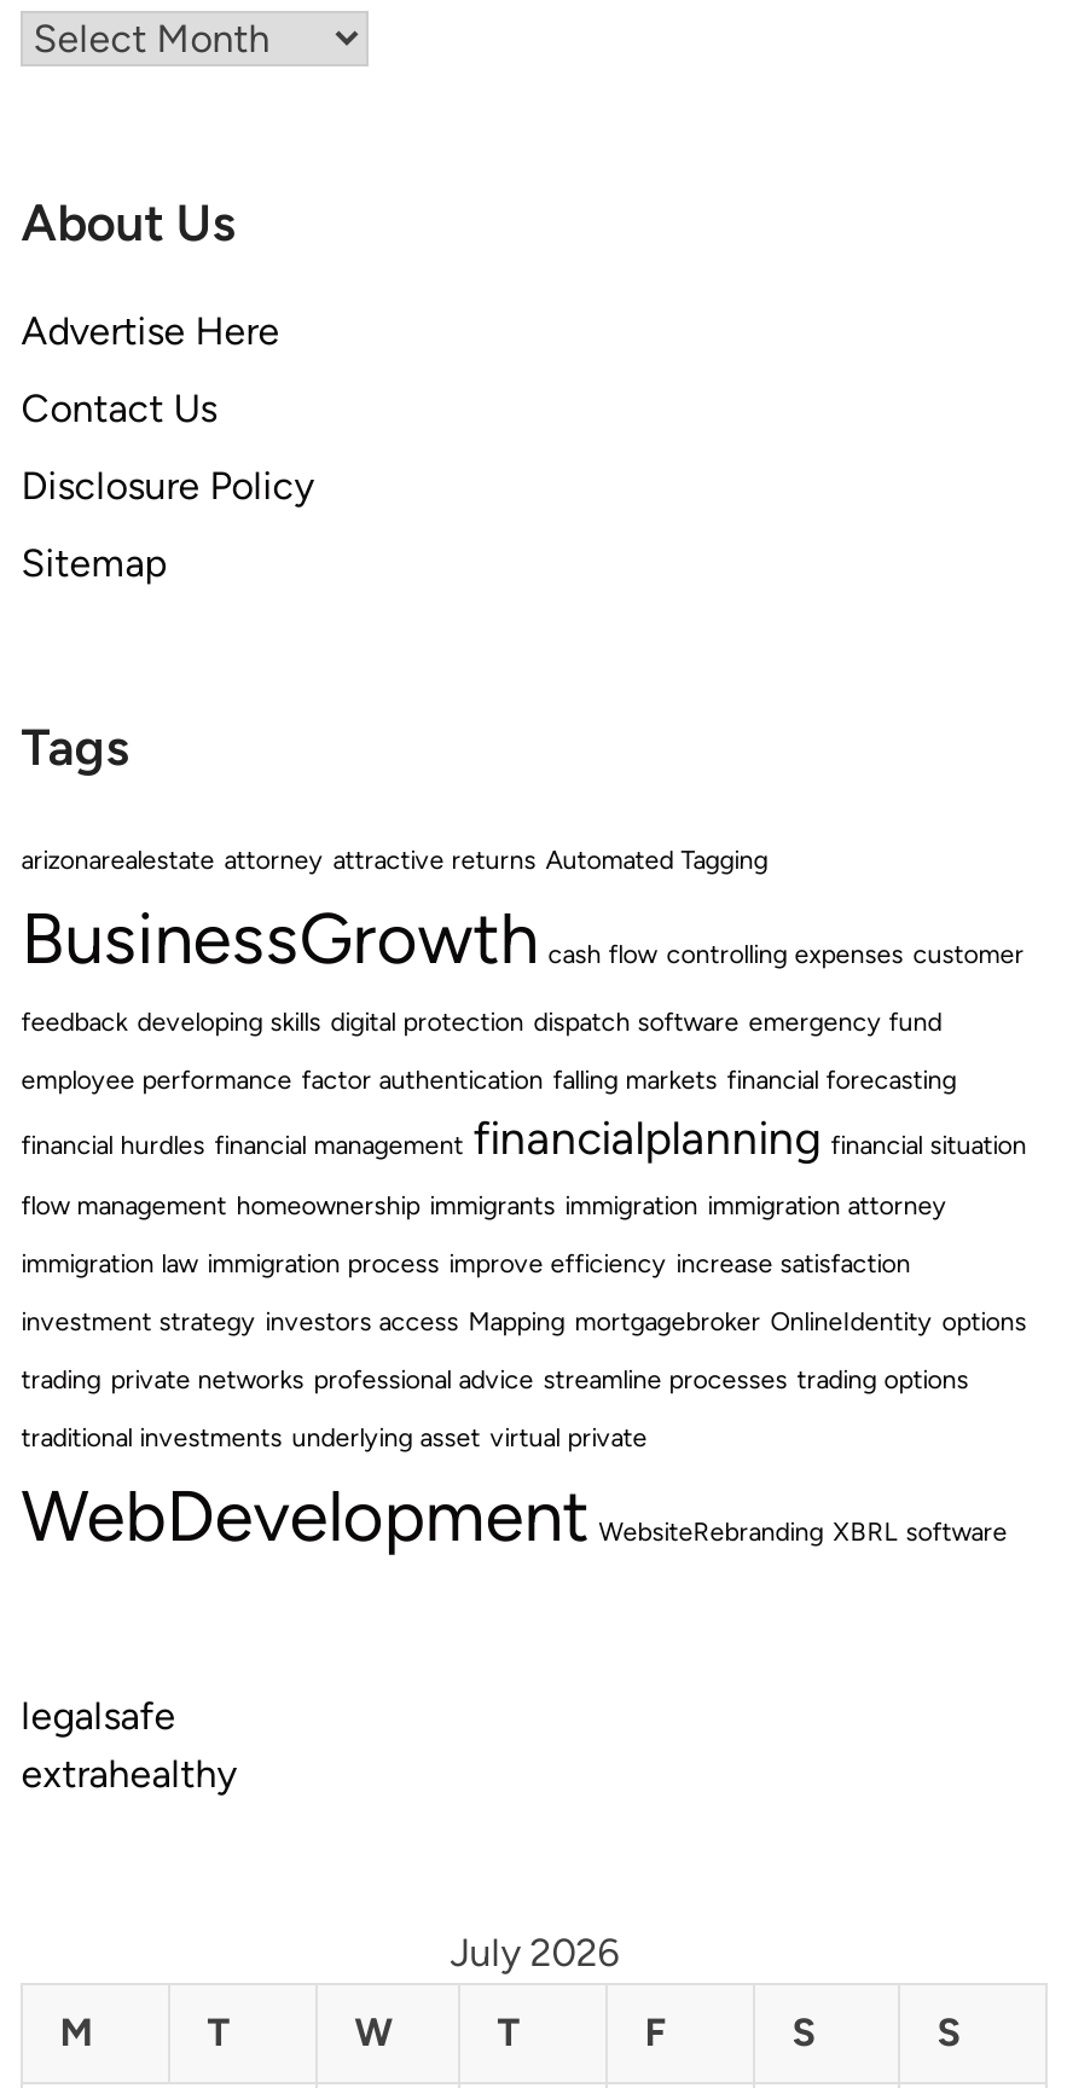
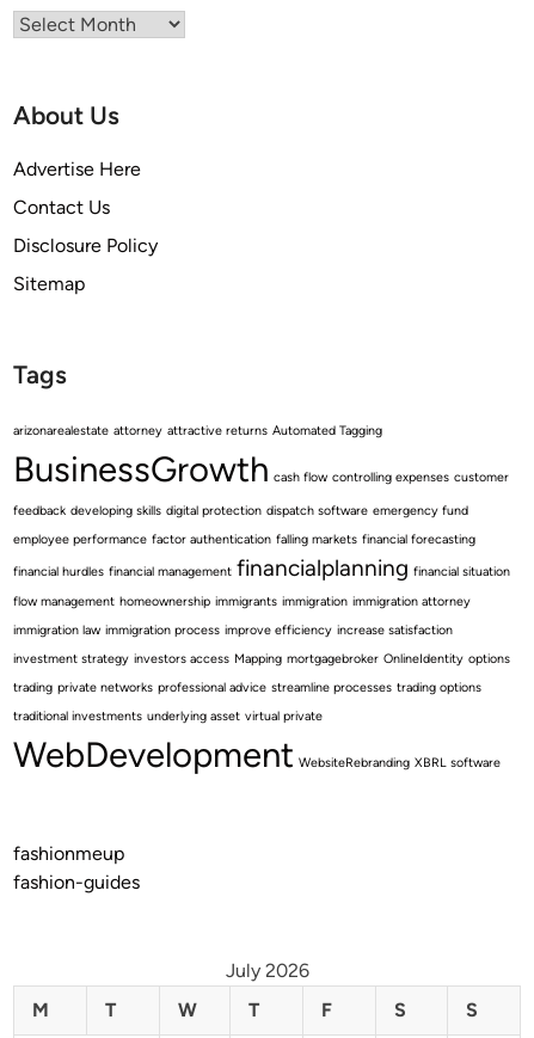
[21,1694,236,1798] legalsafe | extrahealthy -> [13,843,140,894] fashionmeup | fashion-guides

